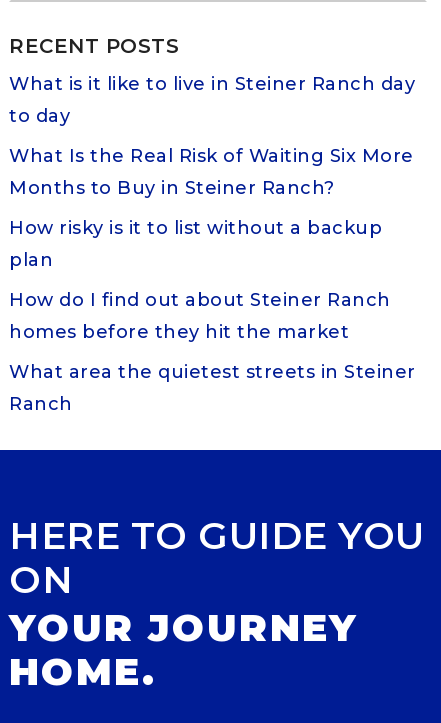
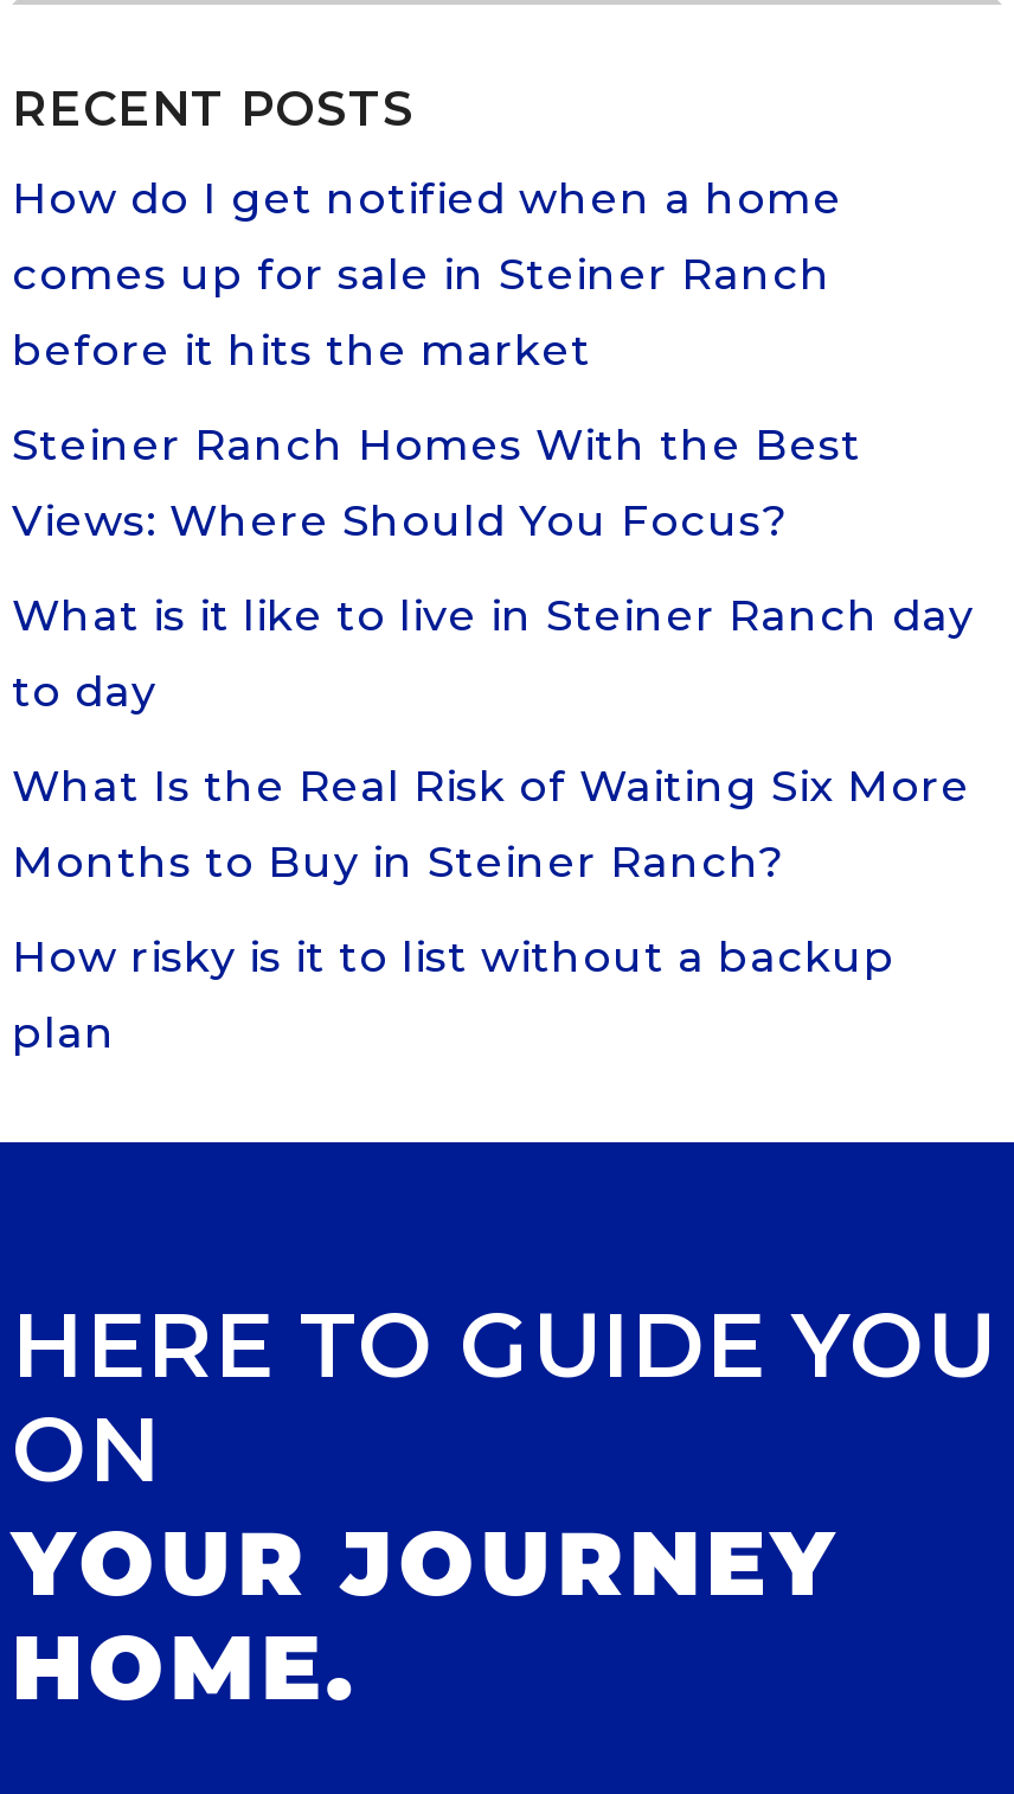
none -> [12,173,861,547] How do I get notified when a home | comes up for sale in Steiner Ranch | before it hits the market | Steiner Ranch Homes With the Best | Views: Where Should You Focus?
moved [9,73,415,271] -> [12,590,974,1059]: What is it like to live in Steiner Ranch day | to day | What Is the Real Risk of Waiting Six More | Months to Buy in Steiner Ranch? | How risky is it to list without a backup | plan
[9,289,415,415] How do I find out about Steiner Ranch | homes before they hit the market | What area the quietest streets in Steiner | Ranch -> none

